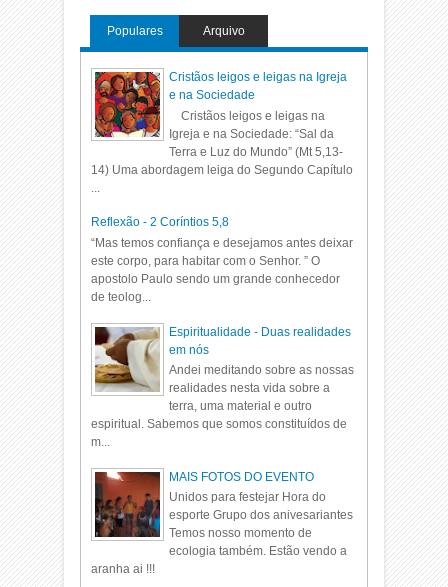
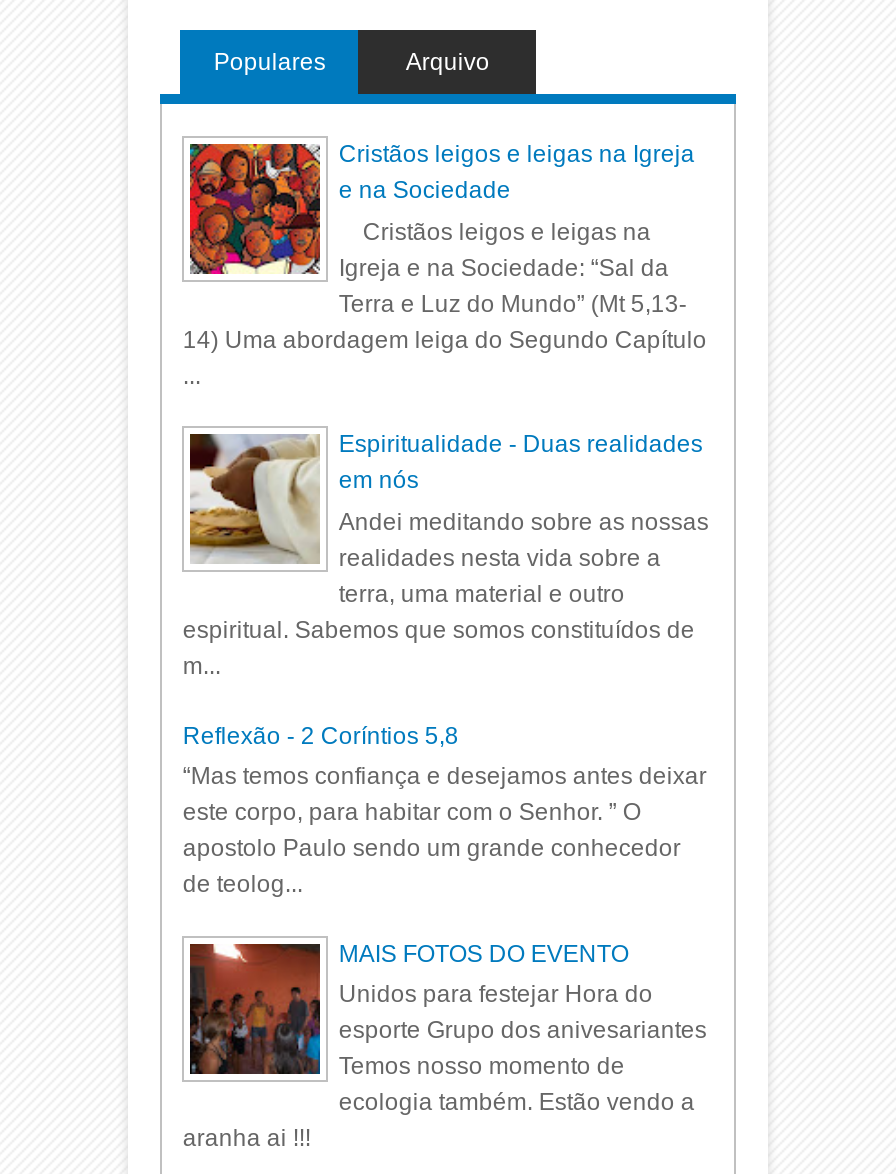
moved [91,215,353,304] -> [183,721,707,898]: Reflexão - 2 Coríntios 5,8 | “Mas temos confiança e desejamos antes deixar | este corpo, para habitar com o Senhor. ” O | apostolo Paulo sendo um grande conhecedor | de teolog...
moved [91,324,354,449] -> [183,430,709,680]: [image] | Espiritualidade - Duas realidades | em nós | Andei meditando sobre as nossas | realidades nesta vida sobre a | terra, uma material e outro | espiritual. Sabemos que somos constituídos de | m...

